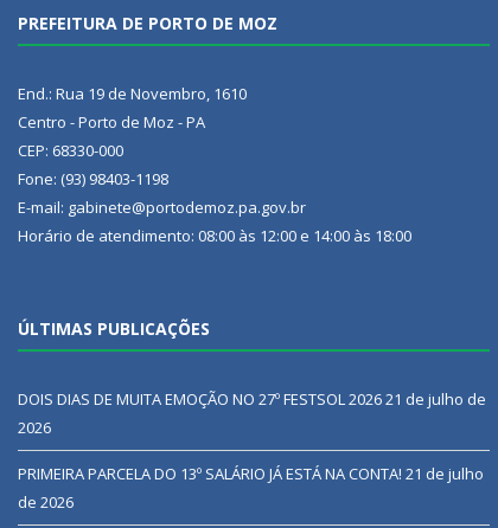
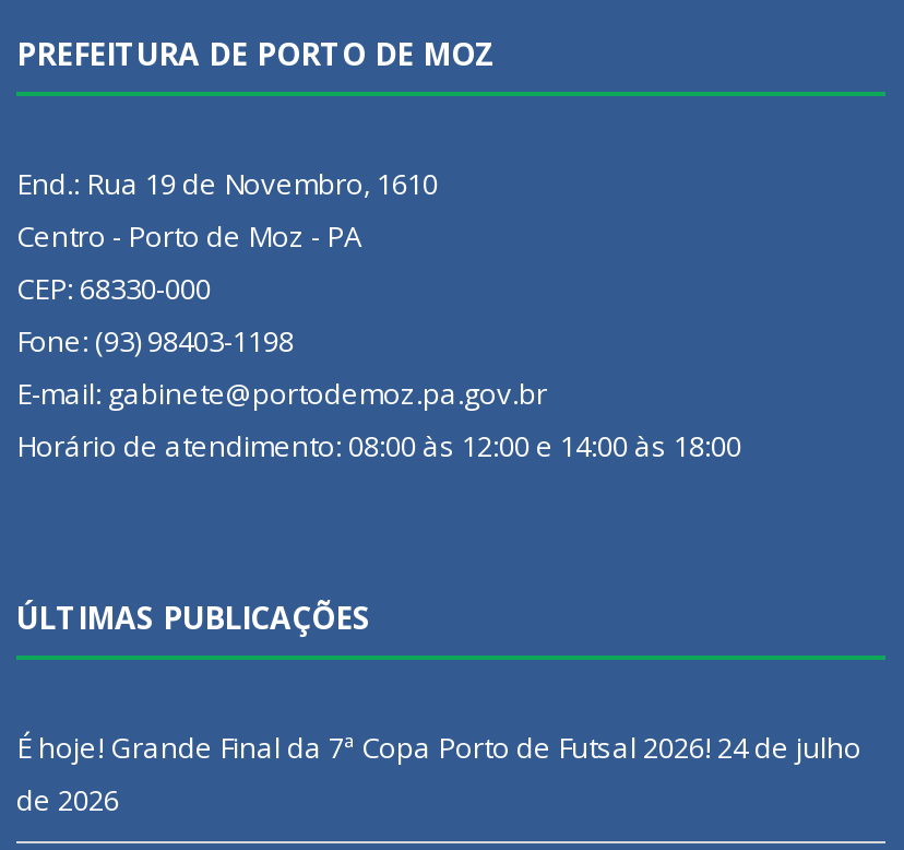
[18,389,486,485] DOIS DIAS DE MUITA EMOÇÃO NO 27º FESTSOL 2026 21 de julho de | 2026 | PRIMEIRA PARCELA DO 13º SALÁRIO JÁ ESTÁ NA CONTA! 21 de julho -> [16,729,861,768] É hoje! Grande Final da 7ª Copa Porto de Futsal 2026! 24 de julho

